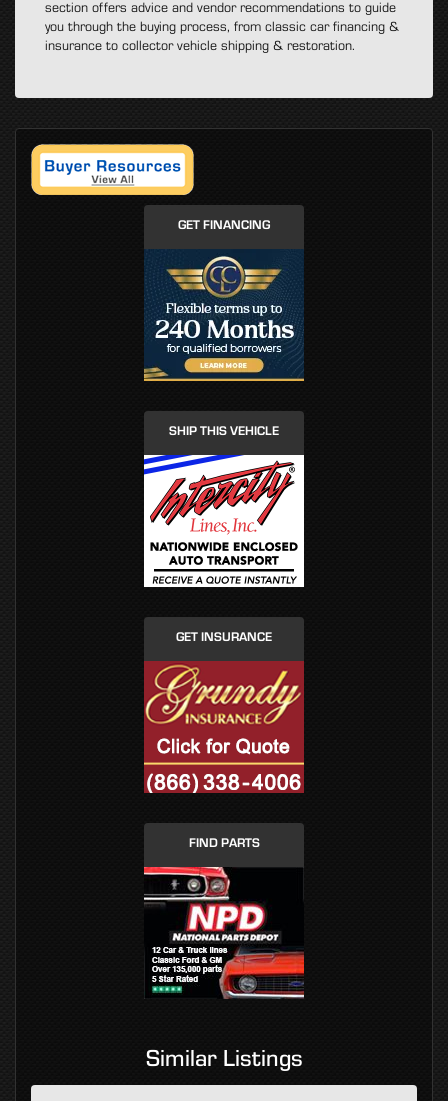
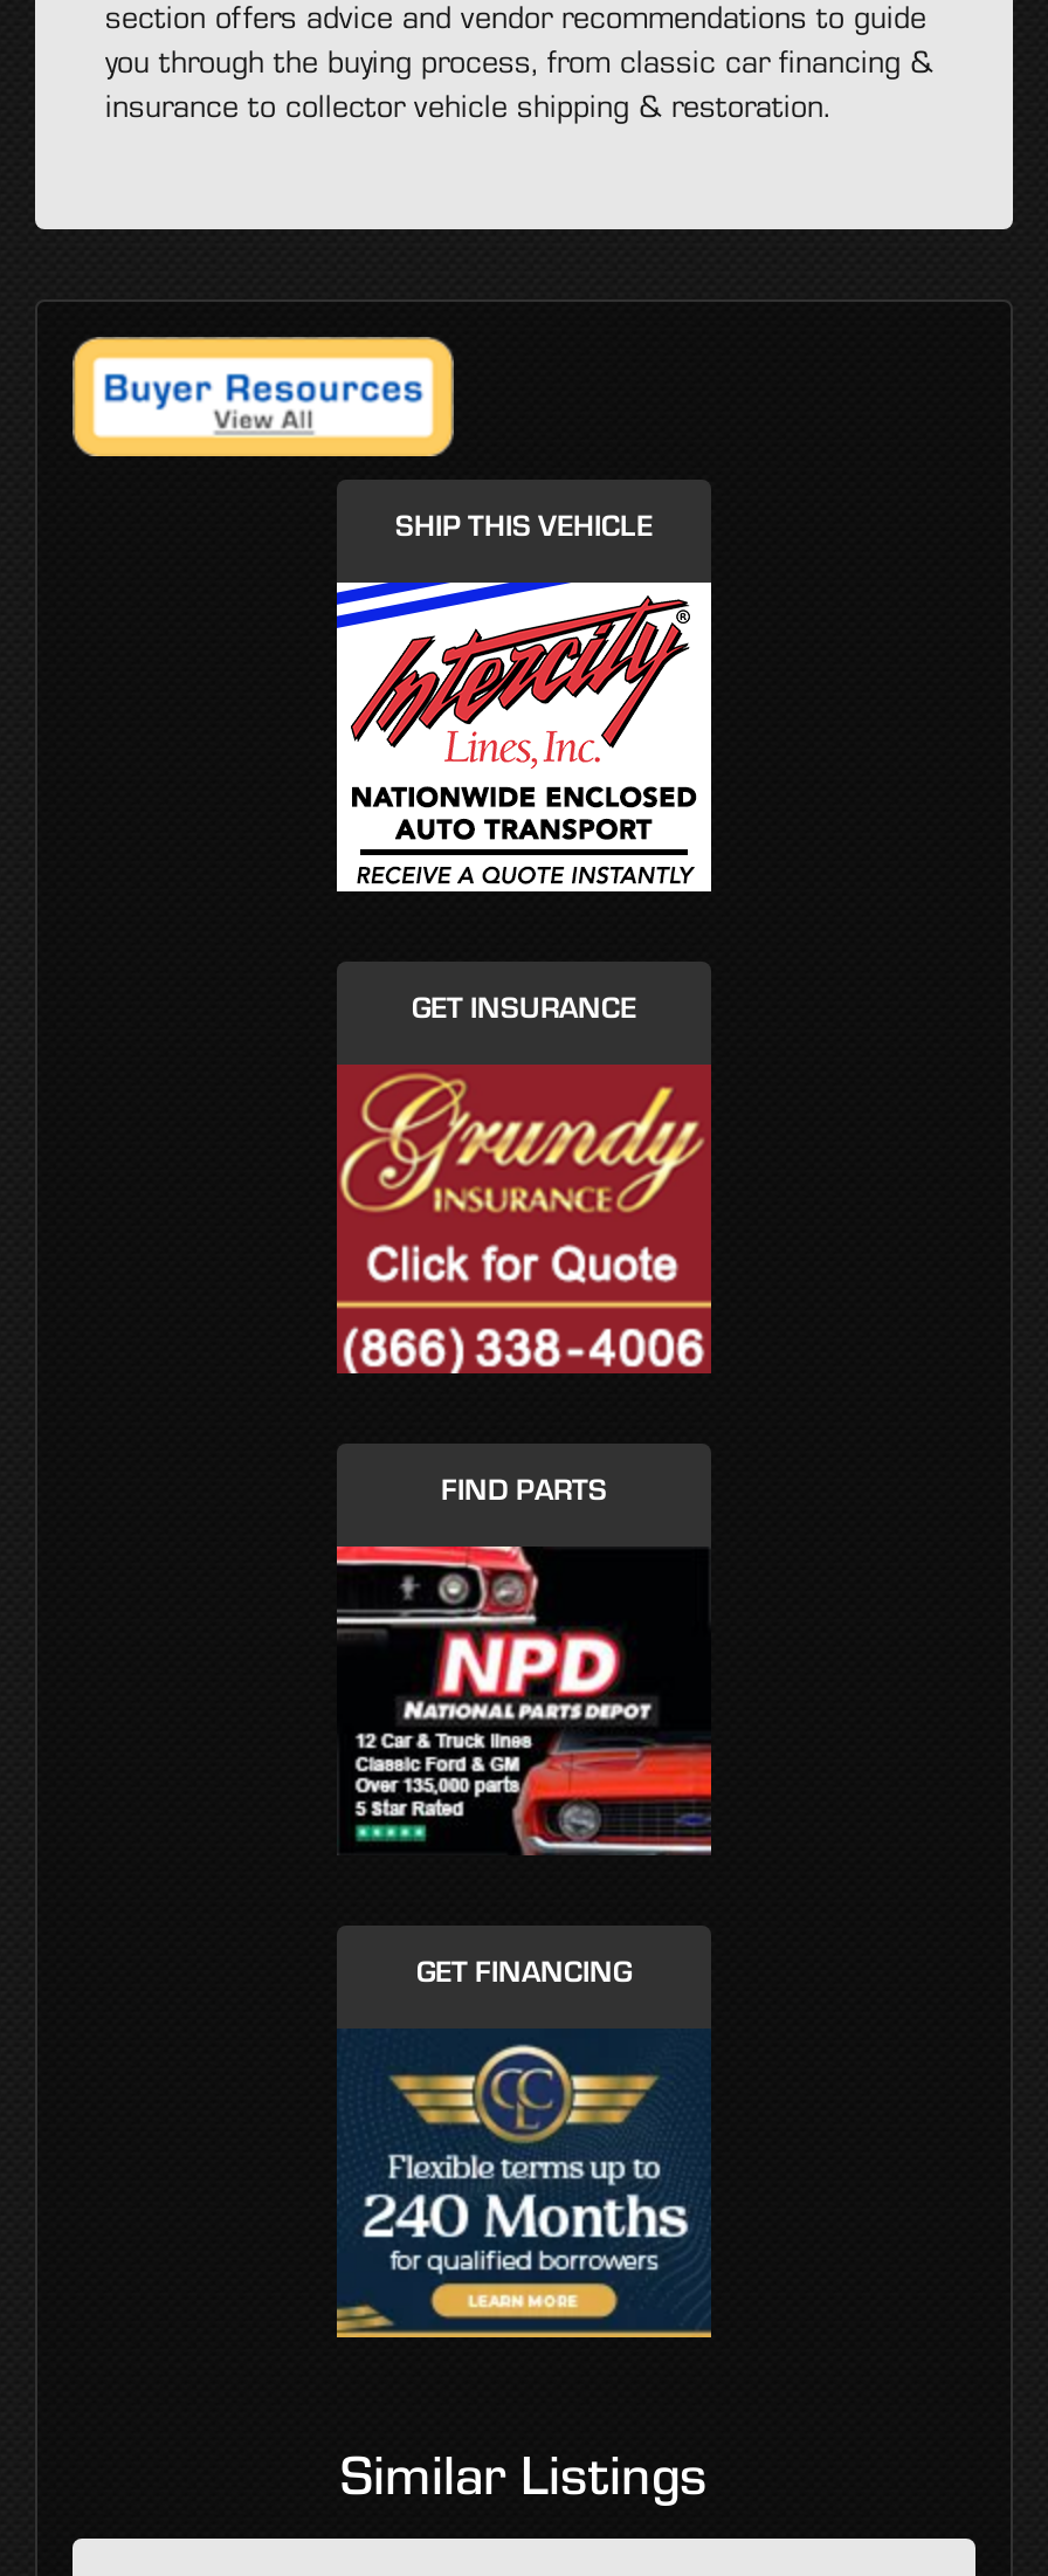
moved [178,220,270,233] -> [416,1961,632,1991]: GET FINANCING
moved [143,249,305,382] -> [335,2029,711,2340]: [image]
moved [152,426,296,851] -> [356,515,692,1509]: [image] | SHIP THIS VEHICLE | GET INSURANCE | FIND PARTS
moved [139,865,310,1005] -> [325,1542,725,1869]: [image]

